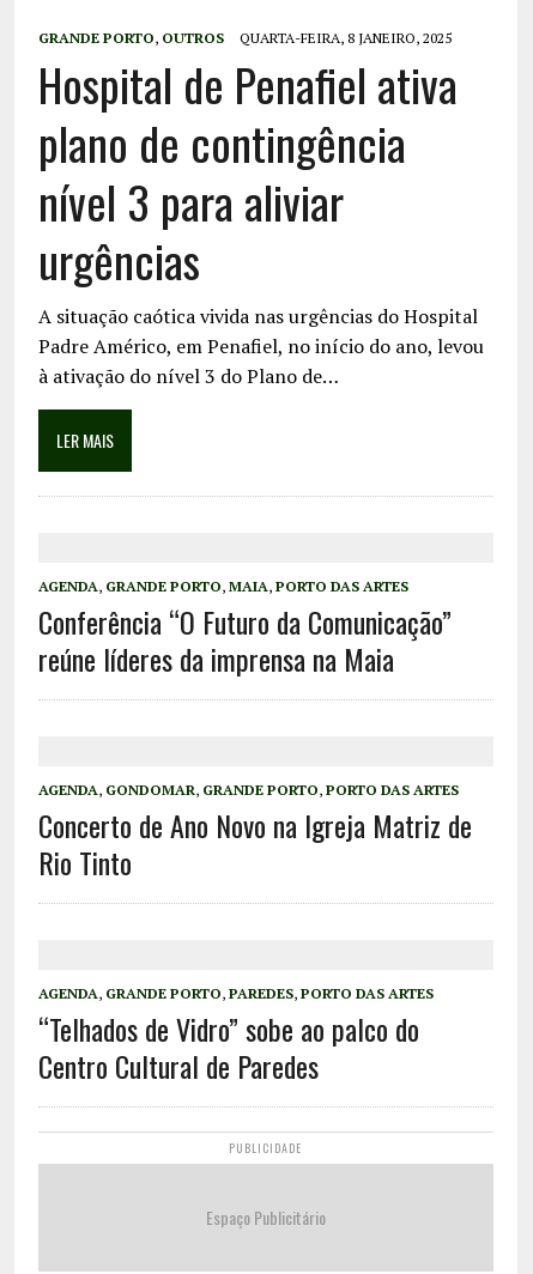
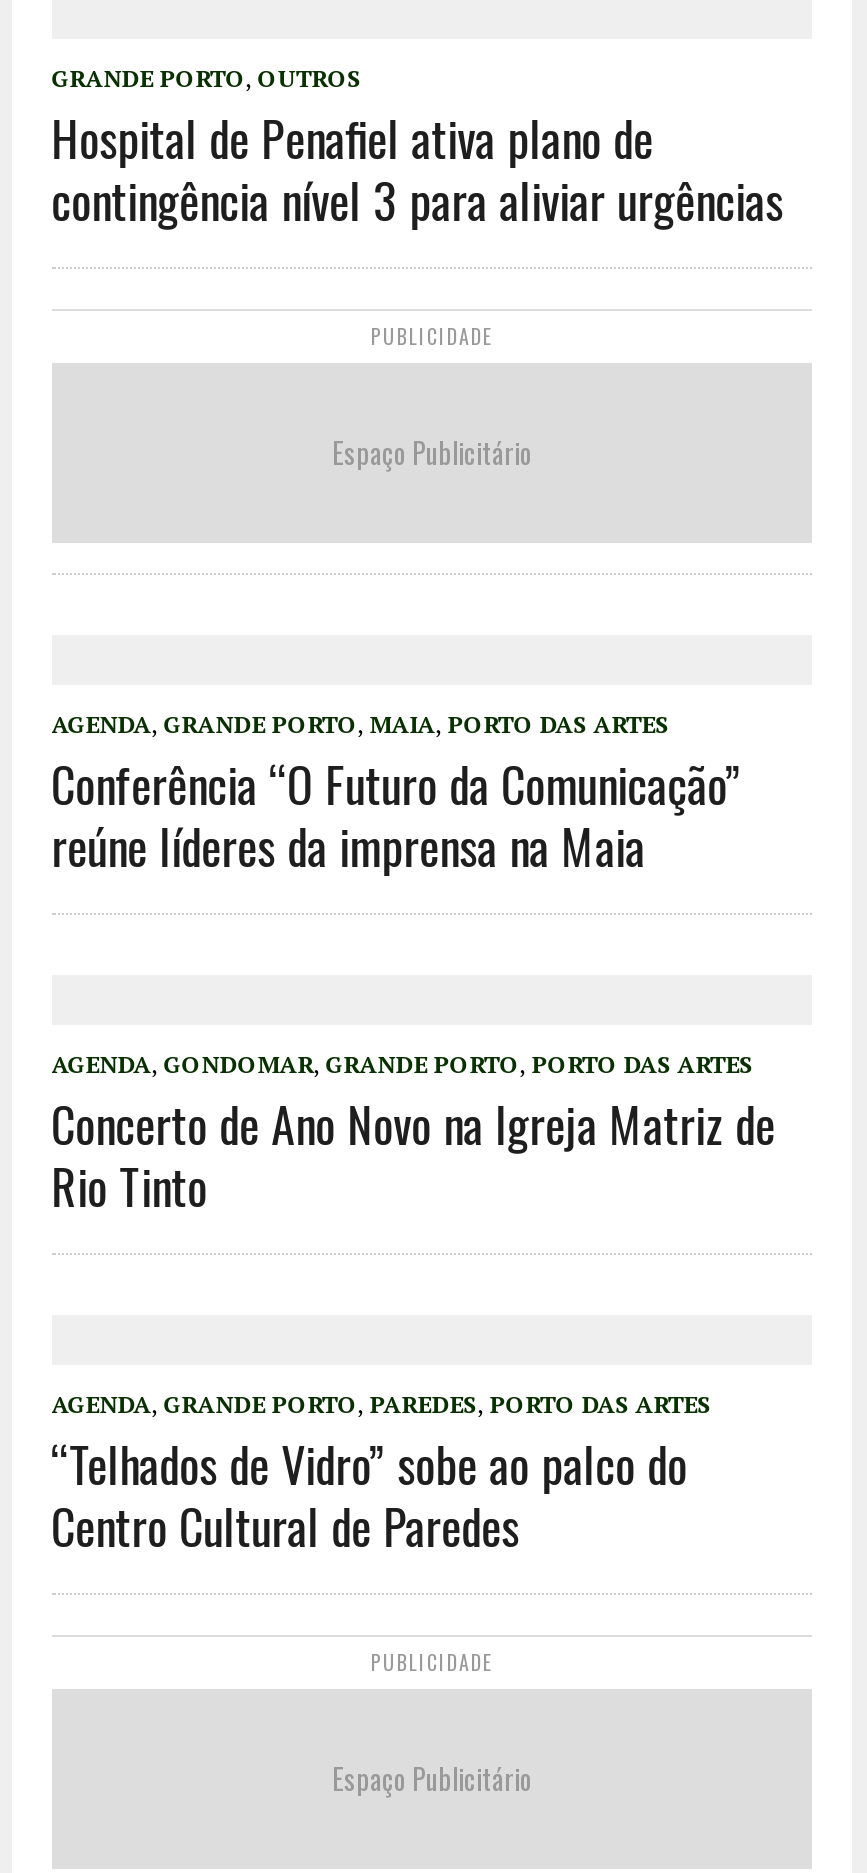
[38,29,483,453] QUARTA-FEIRA, 8 JANEIRO, 2025 | Hospital de Penafiel ativa | plano de contingência | nível 3 para aliviar | urgências | A situação caótica vivida nas urgências do Hospital | Padre Américo, em Penafiel, no início do ano, levou | à ativação do nível 3 do Plano de… | LER MAIS -> [51,101,783,473] Hospital de Penafiel ativa plano de | contingência nível 3 para aliviar urgências | PUBLICIDADE | Espaço Publicitário

